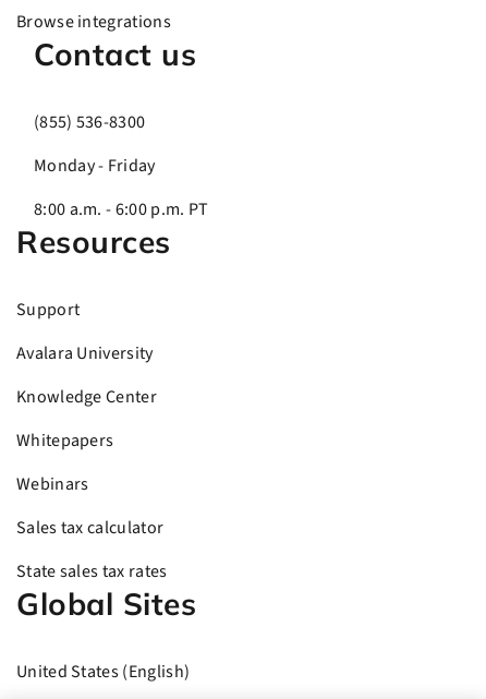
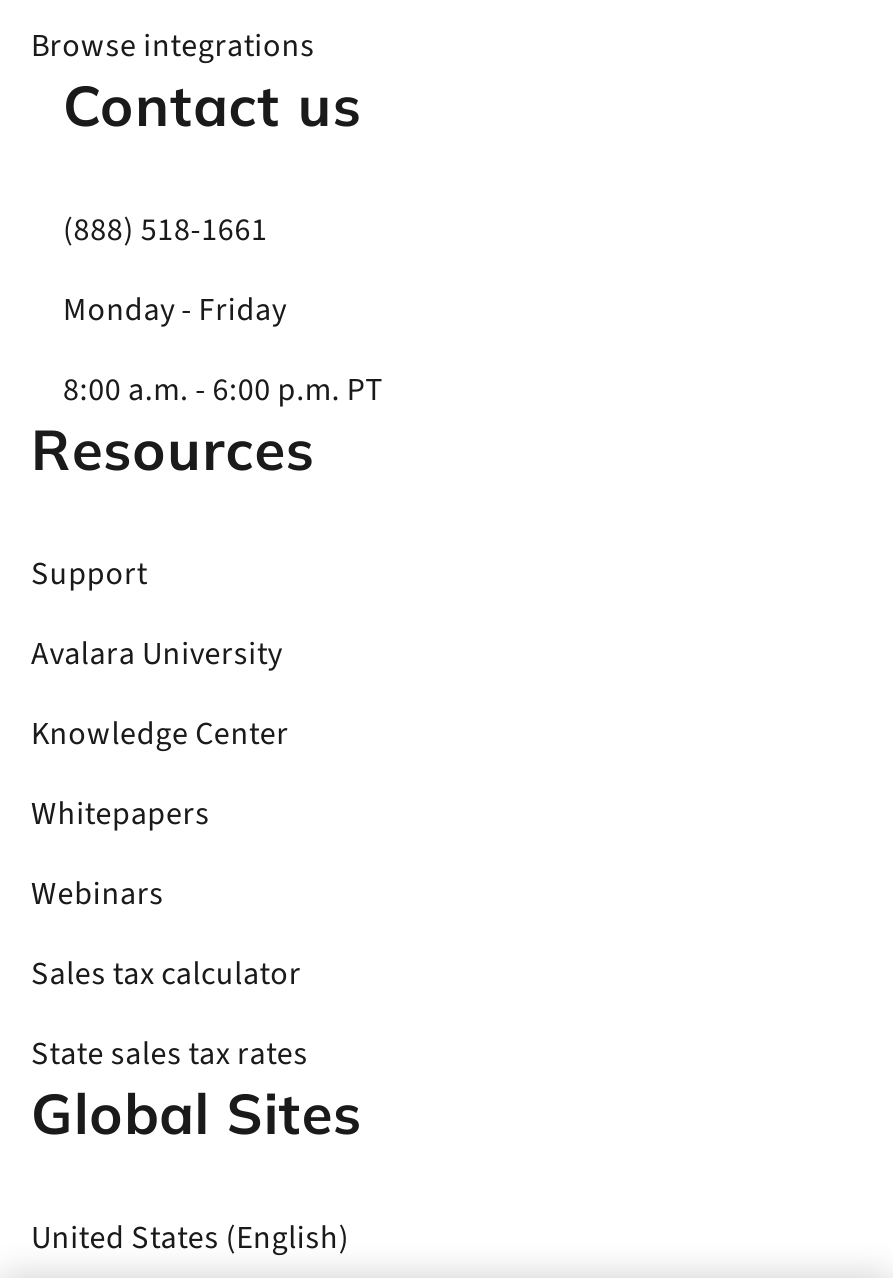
[34,110,145,134] (855) 536-8300 -> [63,208,268,252] (888) 518-1661

